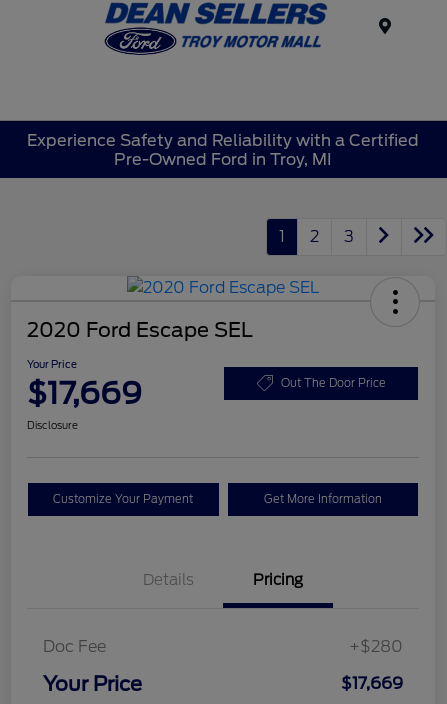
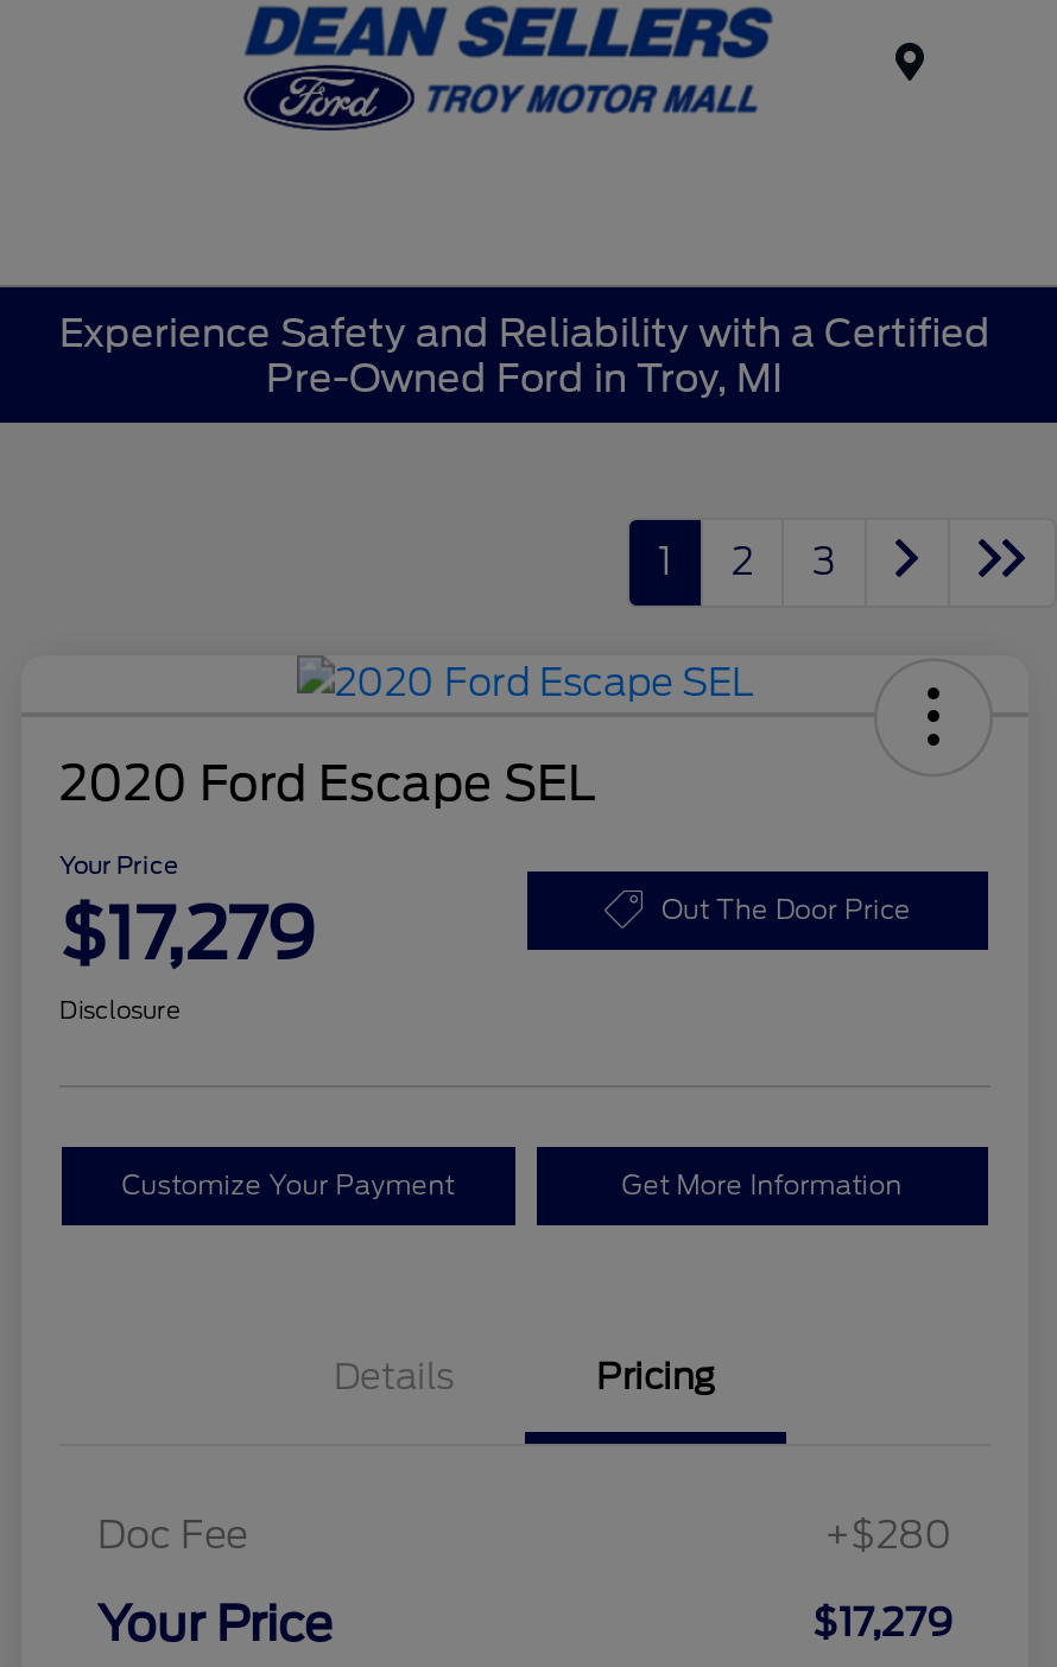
[27,375,142,411] $17,669 -> [59,891,316,976] $17,279
[341,674,403,693] $17,669 -> [812,1601,952,1646] $17,279

